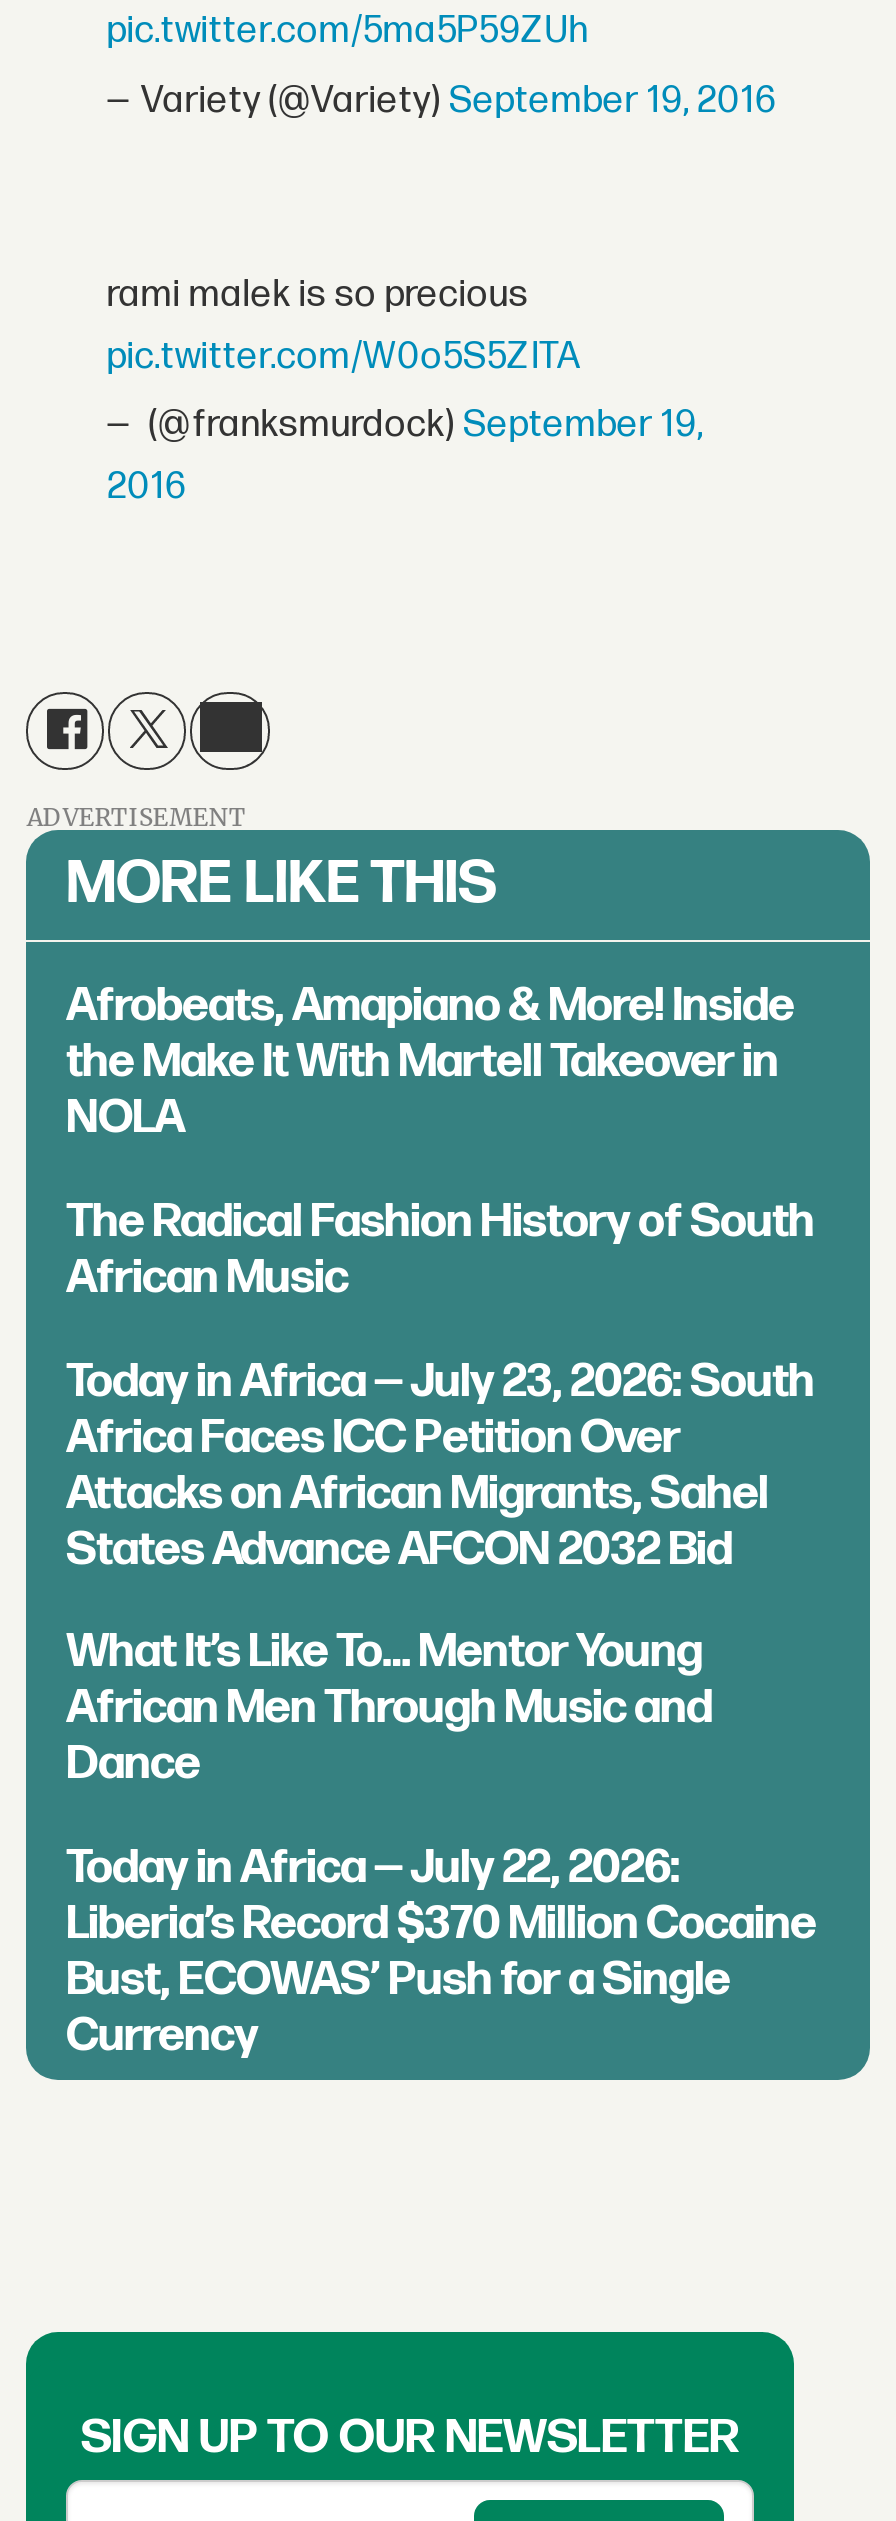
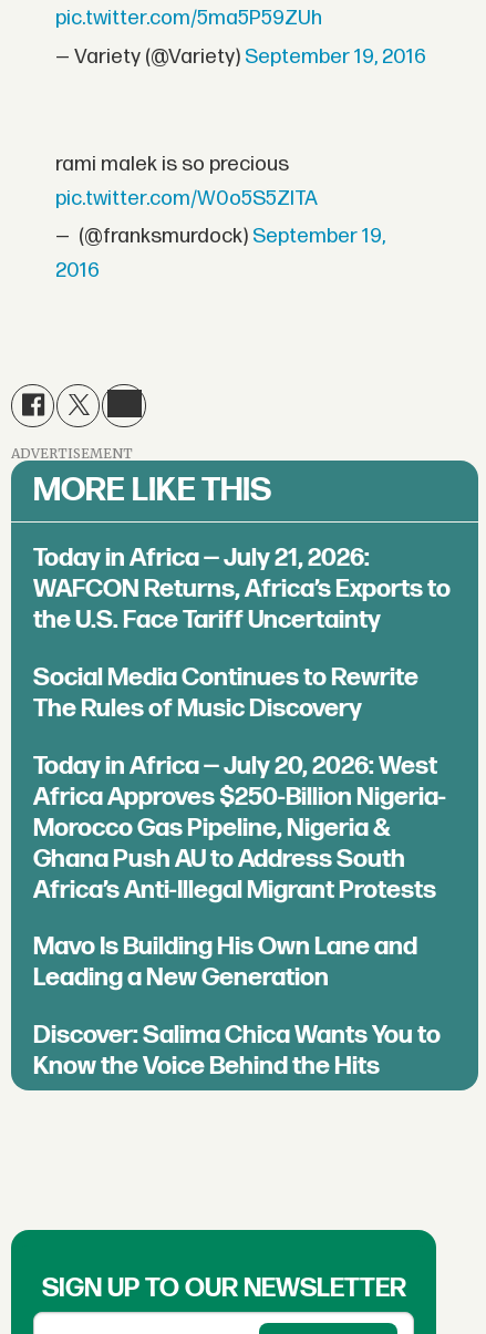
[66,977,794,1145] Afrobeats, Amapiano & More! Inside | the Make It With Martell Takeover in | NOLA -> [33,542,451,635] Today in Africa — July 21, 2026: | WAFCON Returns, Africa’s Exports to | the U.S. Face Tariff Uncertainty
[66,1193,814,1305] The Radical Fashion History of South | African Music -> [33,662,419,724] Social Media Continues to Rewrite | The Rules of Music Discovery
[66,1353,814,1577] Today in Africa — July 23, 2026: South | Africa Faces ICC Petition Over | Attacks on African Migrants, Sahel | States Advance AFCON 2032 Bid -> [33,750,446,905] Today in Africa — July 20, 2026: West | Africa Approves $250-Billion Nigeria- | Morocco Gas Pipeline, Nigeria & | Ghana Push AU to Address South | Africa’s Anti-Illegal Migrant Protests
[66,1625,712,1793] What It’s Like To… Mentor Young | African Men Through Music and | Dance -> [33,931,418,993] Mavo Is Building His Own Lane and | Leading a New Generation
[66,1841,816,2065] Today in Africa — July 22, 2026: | Liberia’s Record $370 Million Cocaine | Bust, ECOWAS’ Push for a Single | Currency -> [33,1020,441,1082] Discover: Salima Chica Wants You to | Know the Voice Behind the Hits

